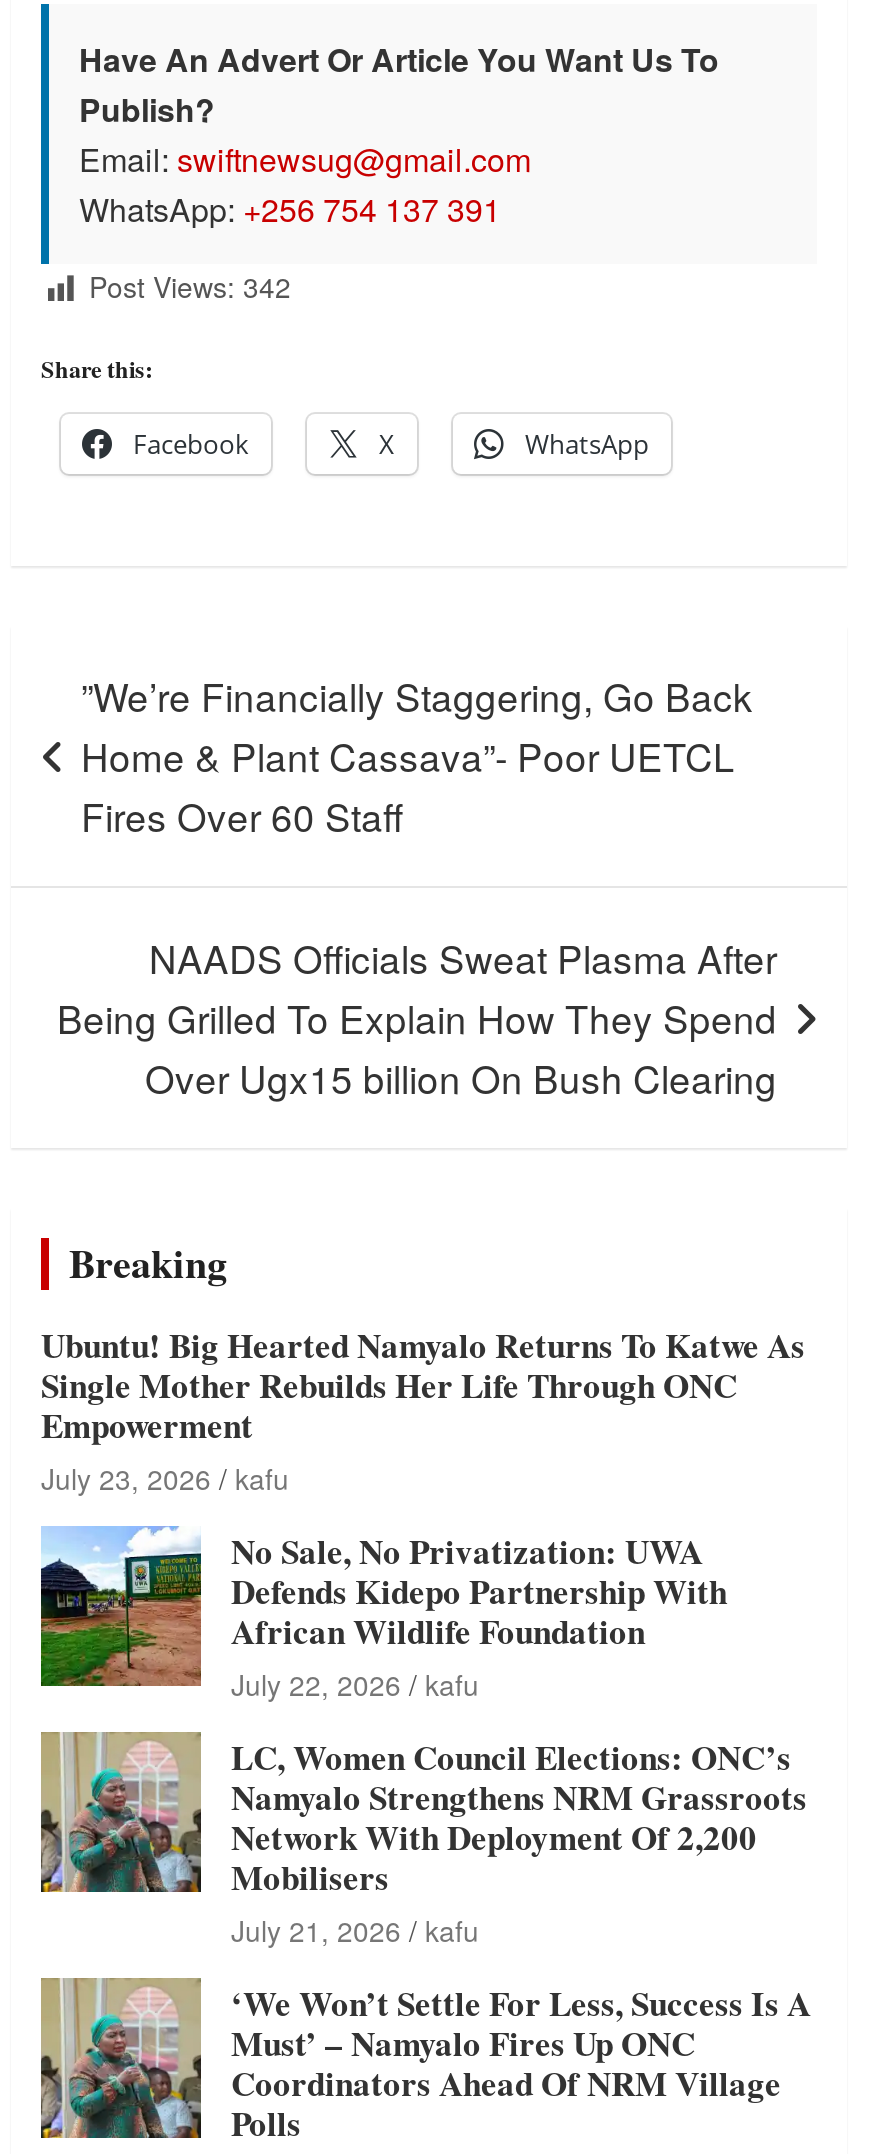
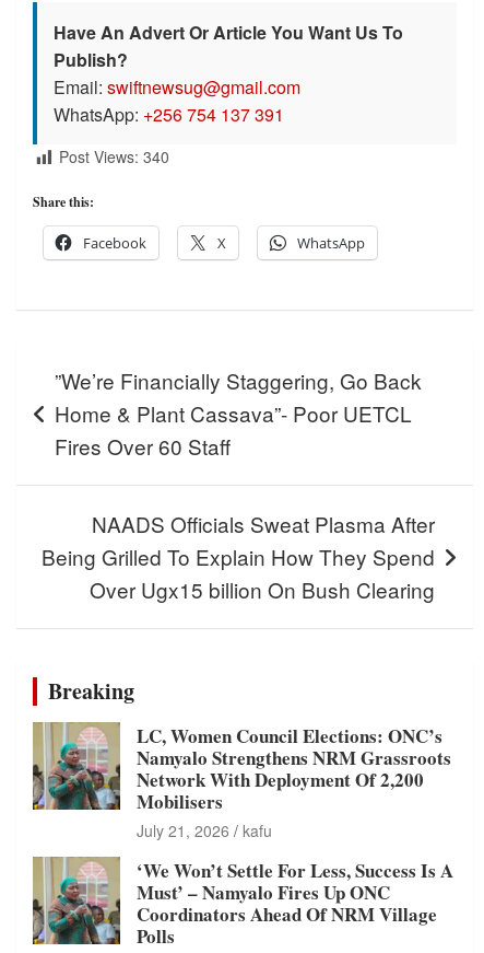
[89,267,291,307] Post Views: 342 -> [59,146,169,168] Post Views: 340
[39,1320,805,1704] [image] | Ubuntu! Big Hearted Namyalo Returns To Katwe As | Single Mother Rebuilds Her Life Through ONC | Empowerment | July 23, 2026 kafu | No Sale, No Privatization: UWA | Defends Kidepo Partnership With | African Wildlife Foundation | July 22, 2026 kafu -> none

